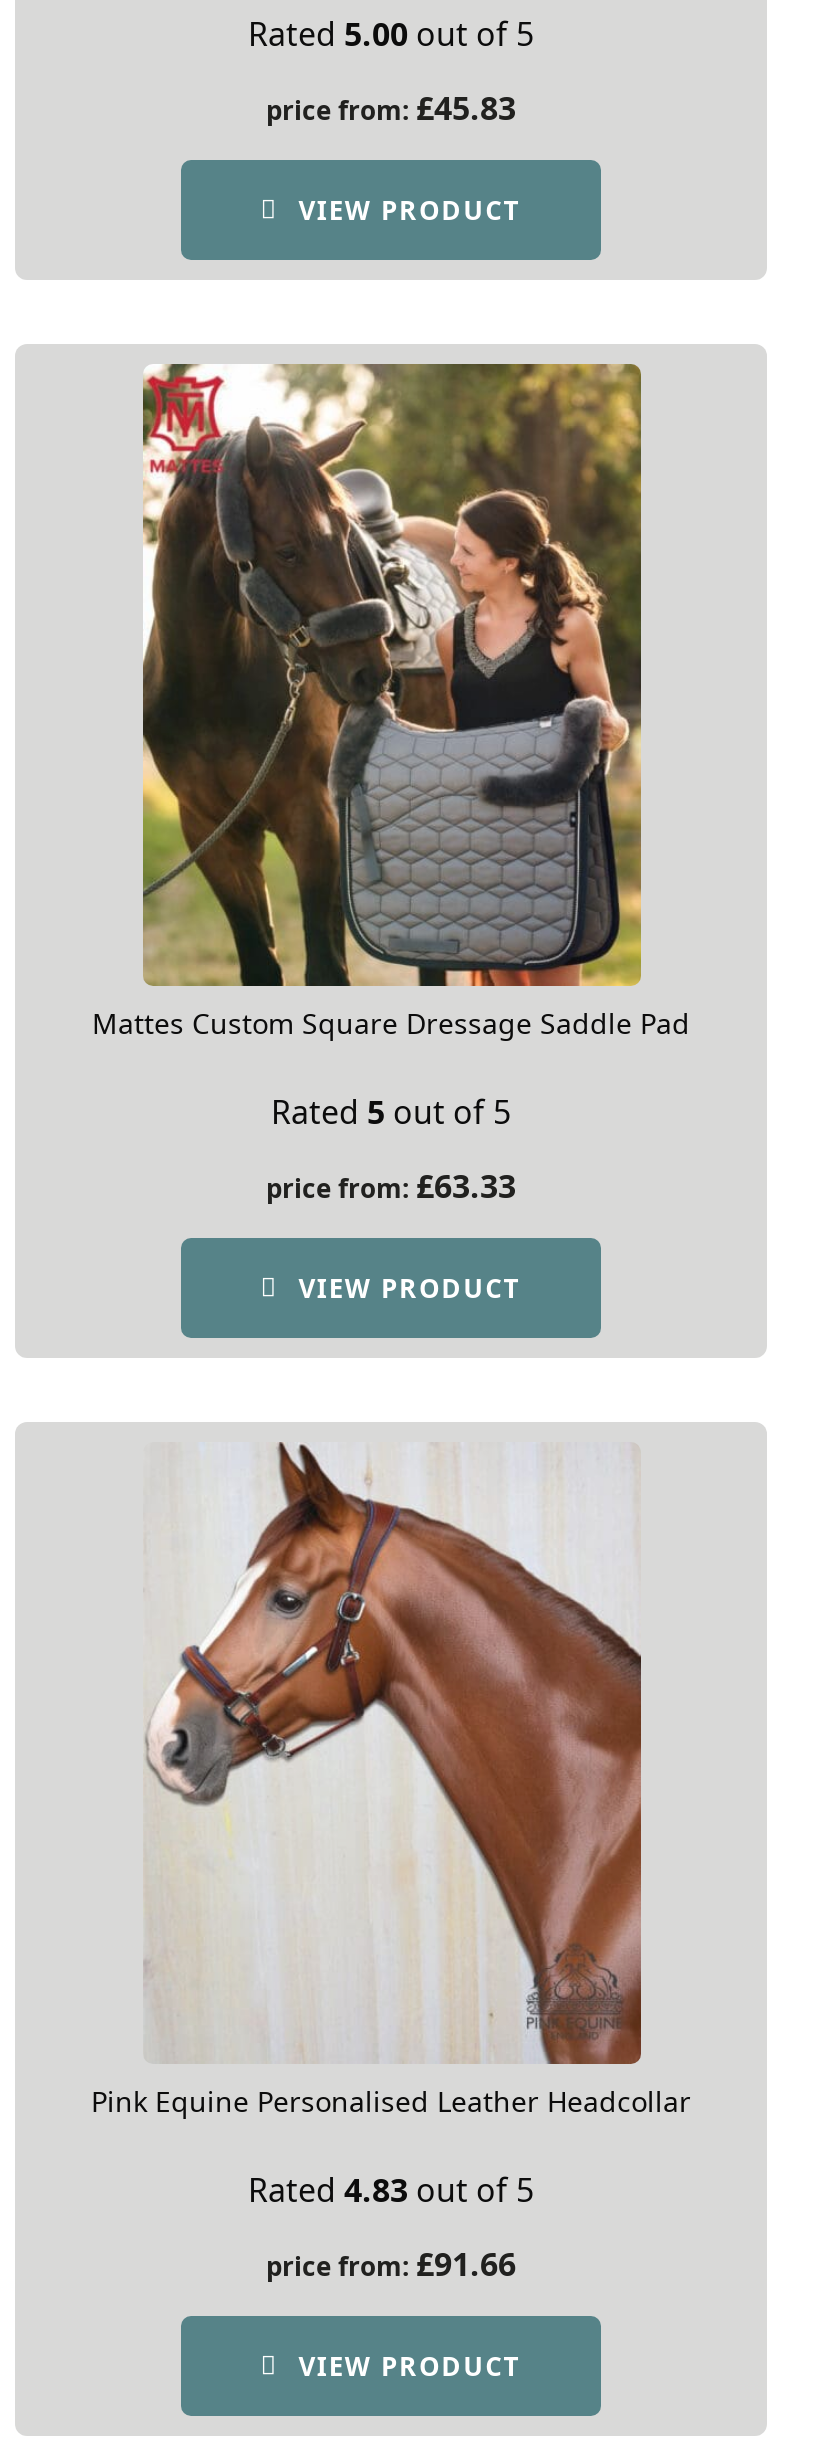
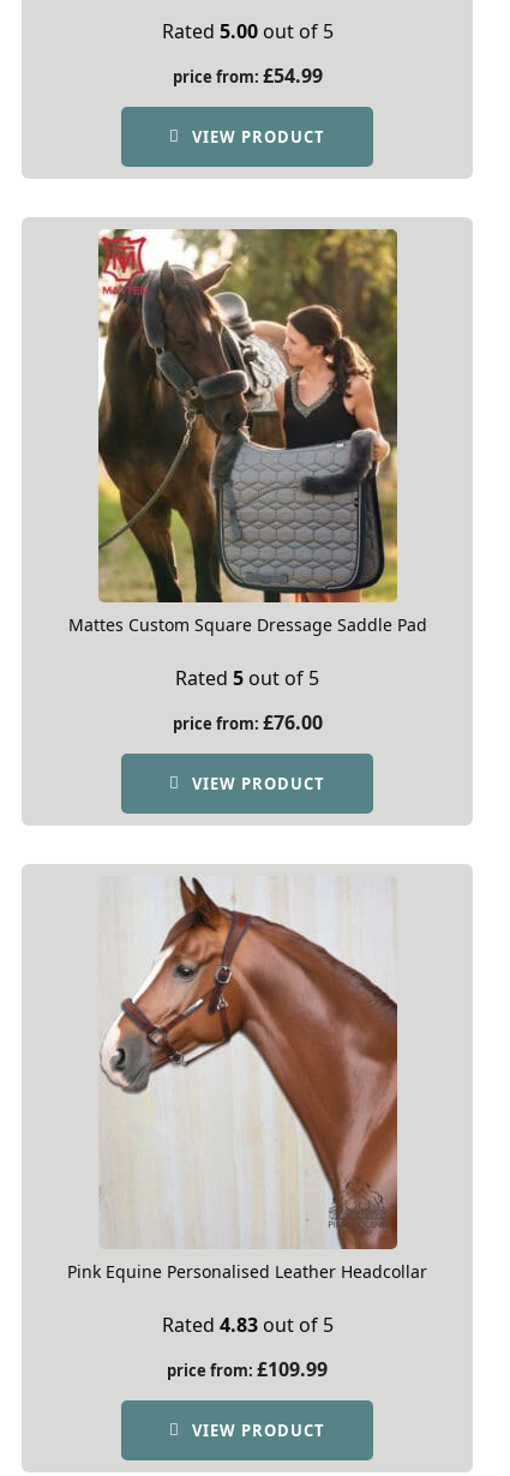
[266,86,516,130] price from: £45.83 -> [172,62,322,89] price from: £54.99
[266,1164,516,1208] price from: £63.33 -> [172,709,322,736] price from: £76.00
[266,2242,516,2286] price from: £91.66 -> [167,1356,328,1382] price from: £109.99

